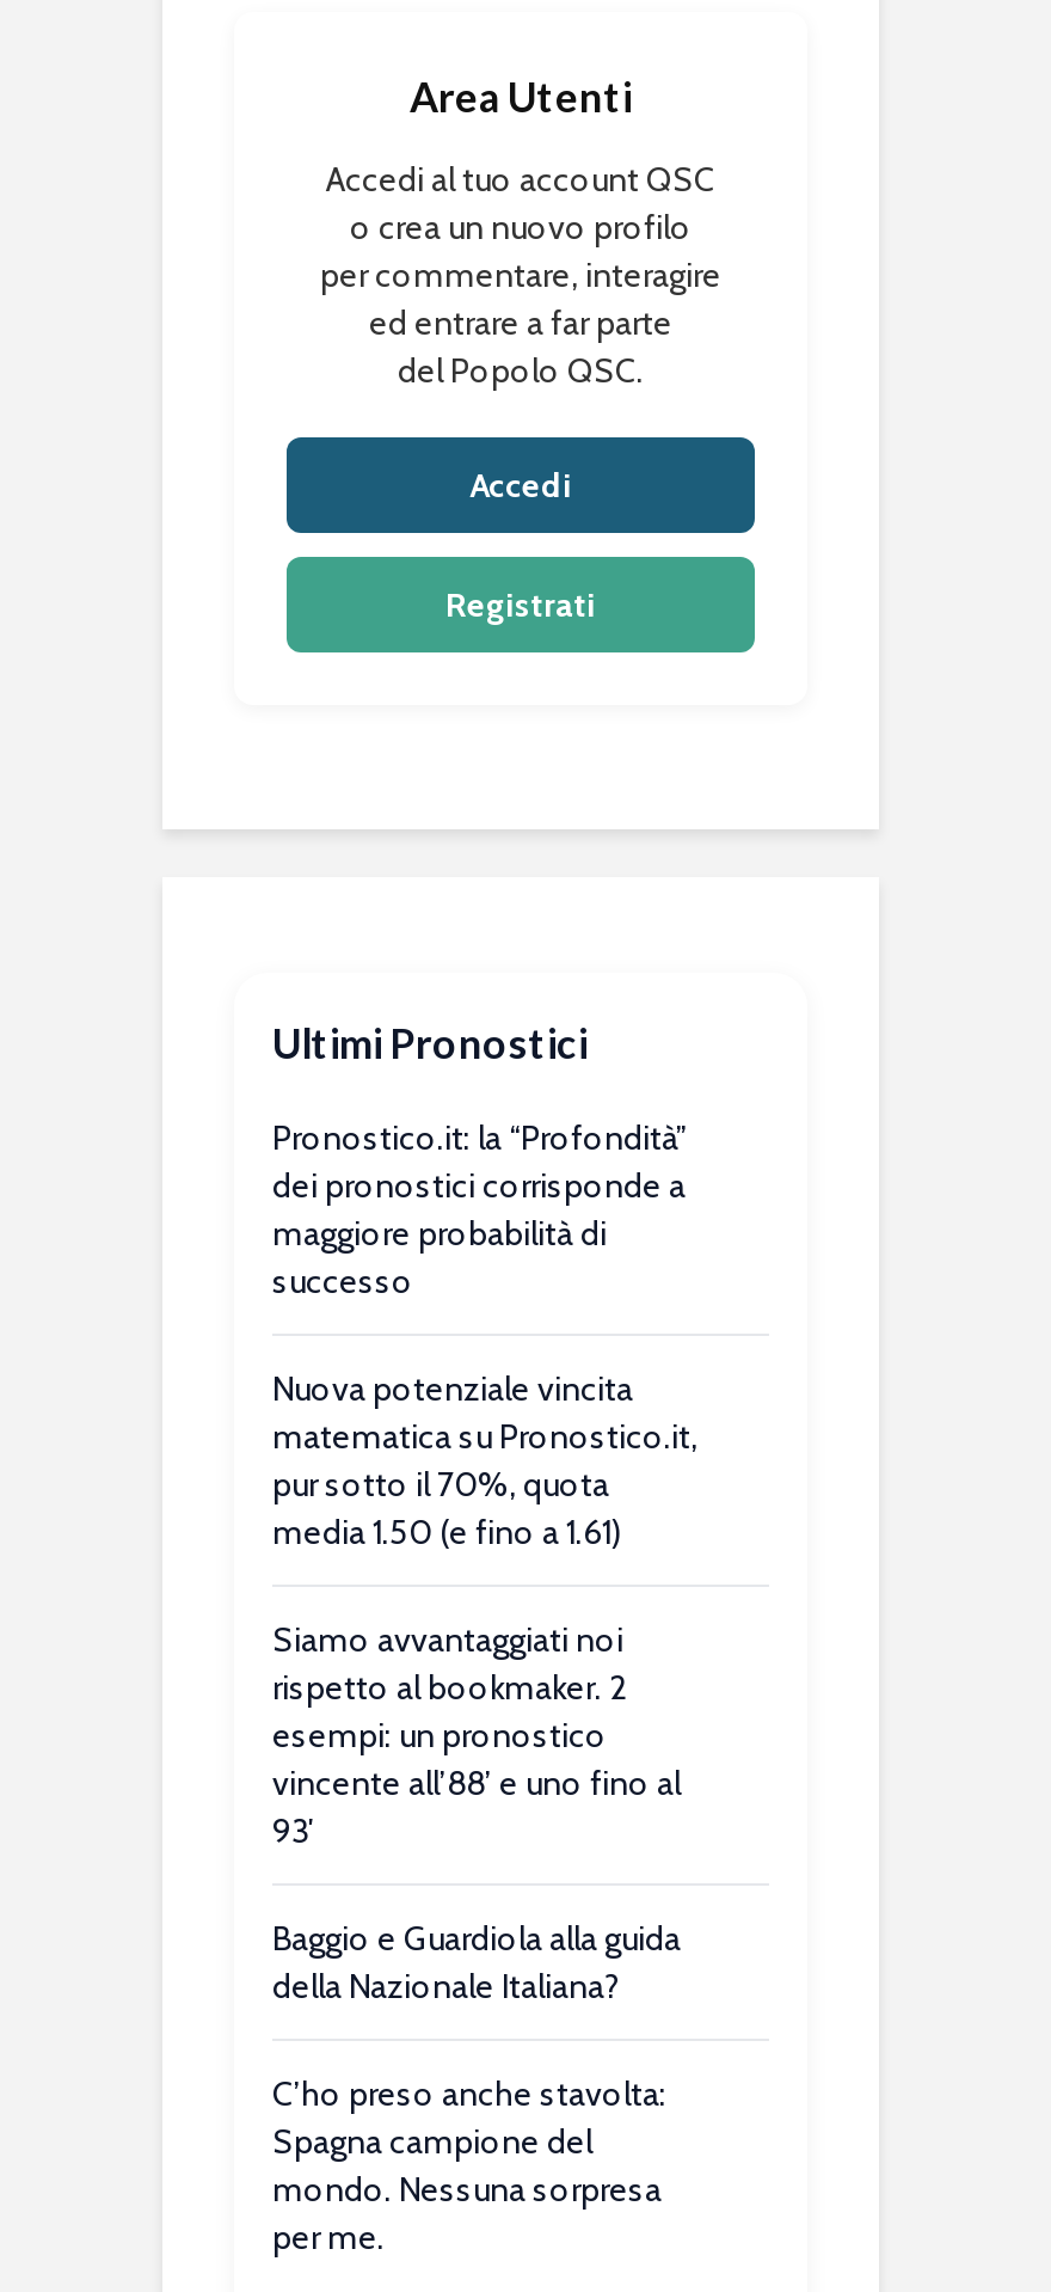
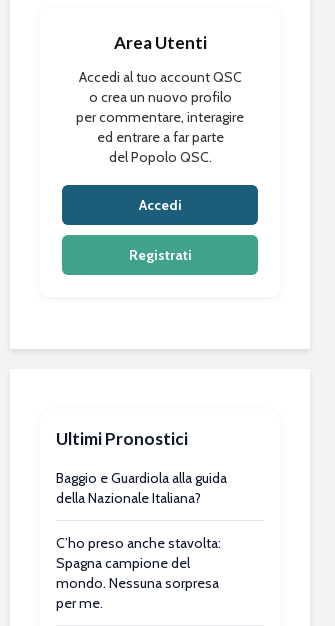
[272,1116,697,1852] Pronostico.it: la “Profondità” | dei pronostici corrisponde a | maggiore probabilità di | successo | Nuova potenziale vincita | matematica su Pronostico.it, | pur sotto il 70%, quota | media 1.50 (e fino a 1.61) | Siamo avvantaggiati noi | rispetto al bookmaker. 2 | esempi: un pronostico | vincente all’88’ e uno fino al | 93′ -> none

